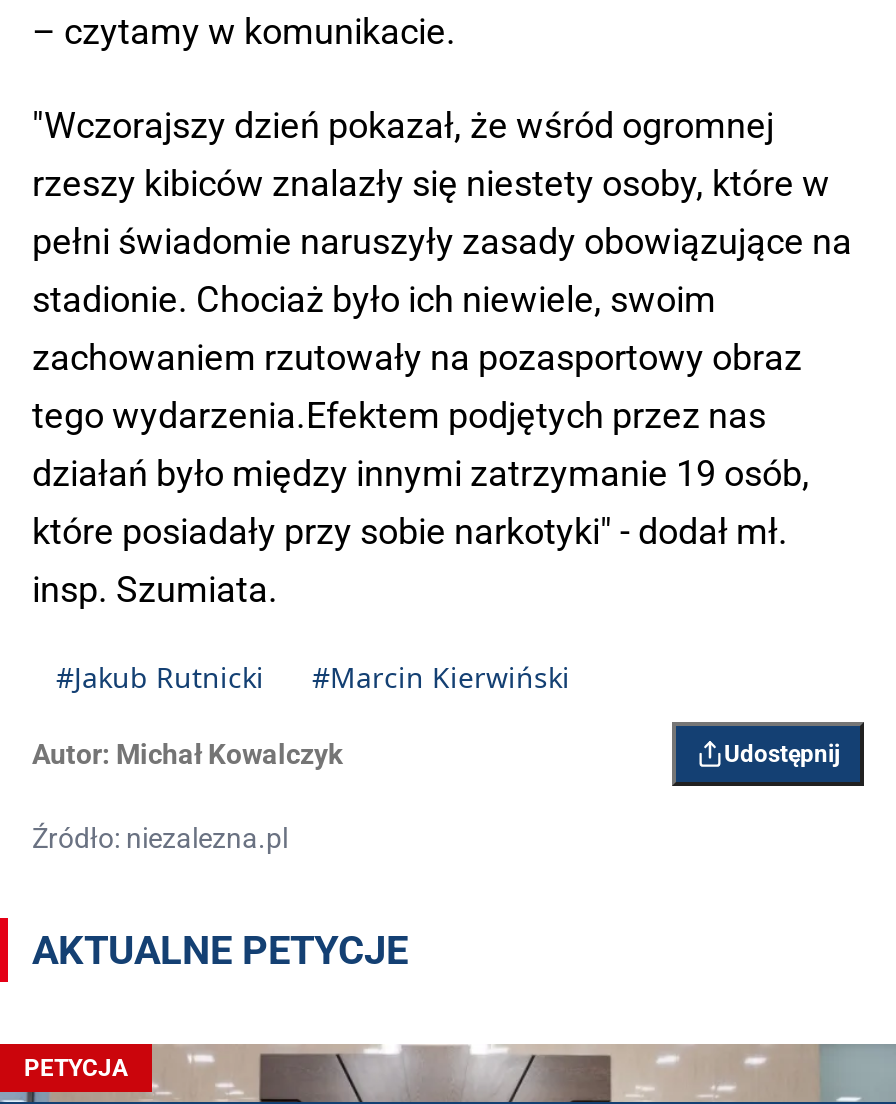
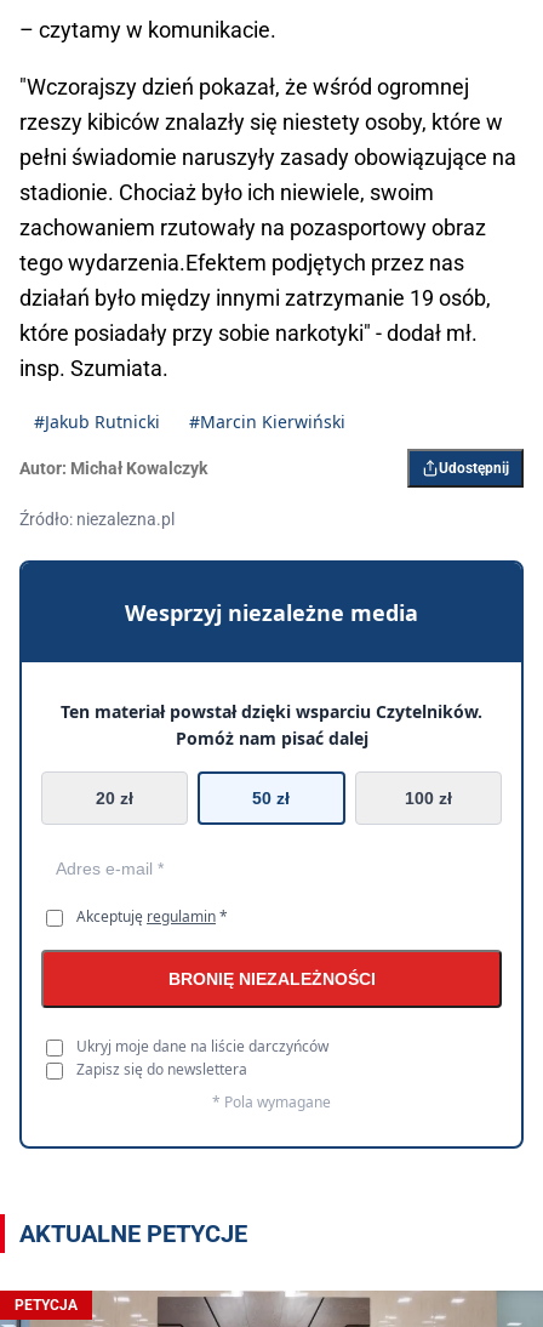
none -> [18,559,525,1150] [image] | Wesprzyj niezależne media | Ten materiał powstał dzięki wsparciu Czytelników. | Pomóż nam pisać dalej | 20 zł | 50 zł | 100 zł
none -> [76,906,375,1112] Akceptuję regulamin * | BRONIĘ NIEZALEŻNOŚCI | Ukryj moje dane na liście darczyńców | Zapisz się do newslettera | * Pola wymagane

